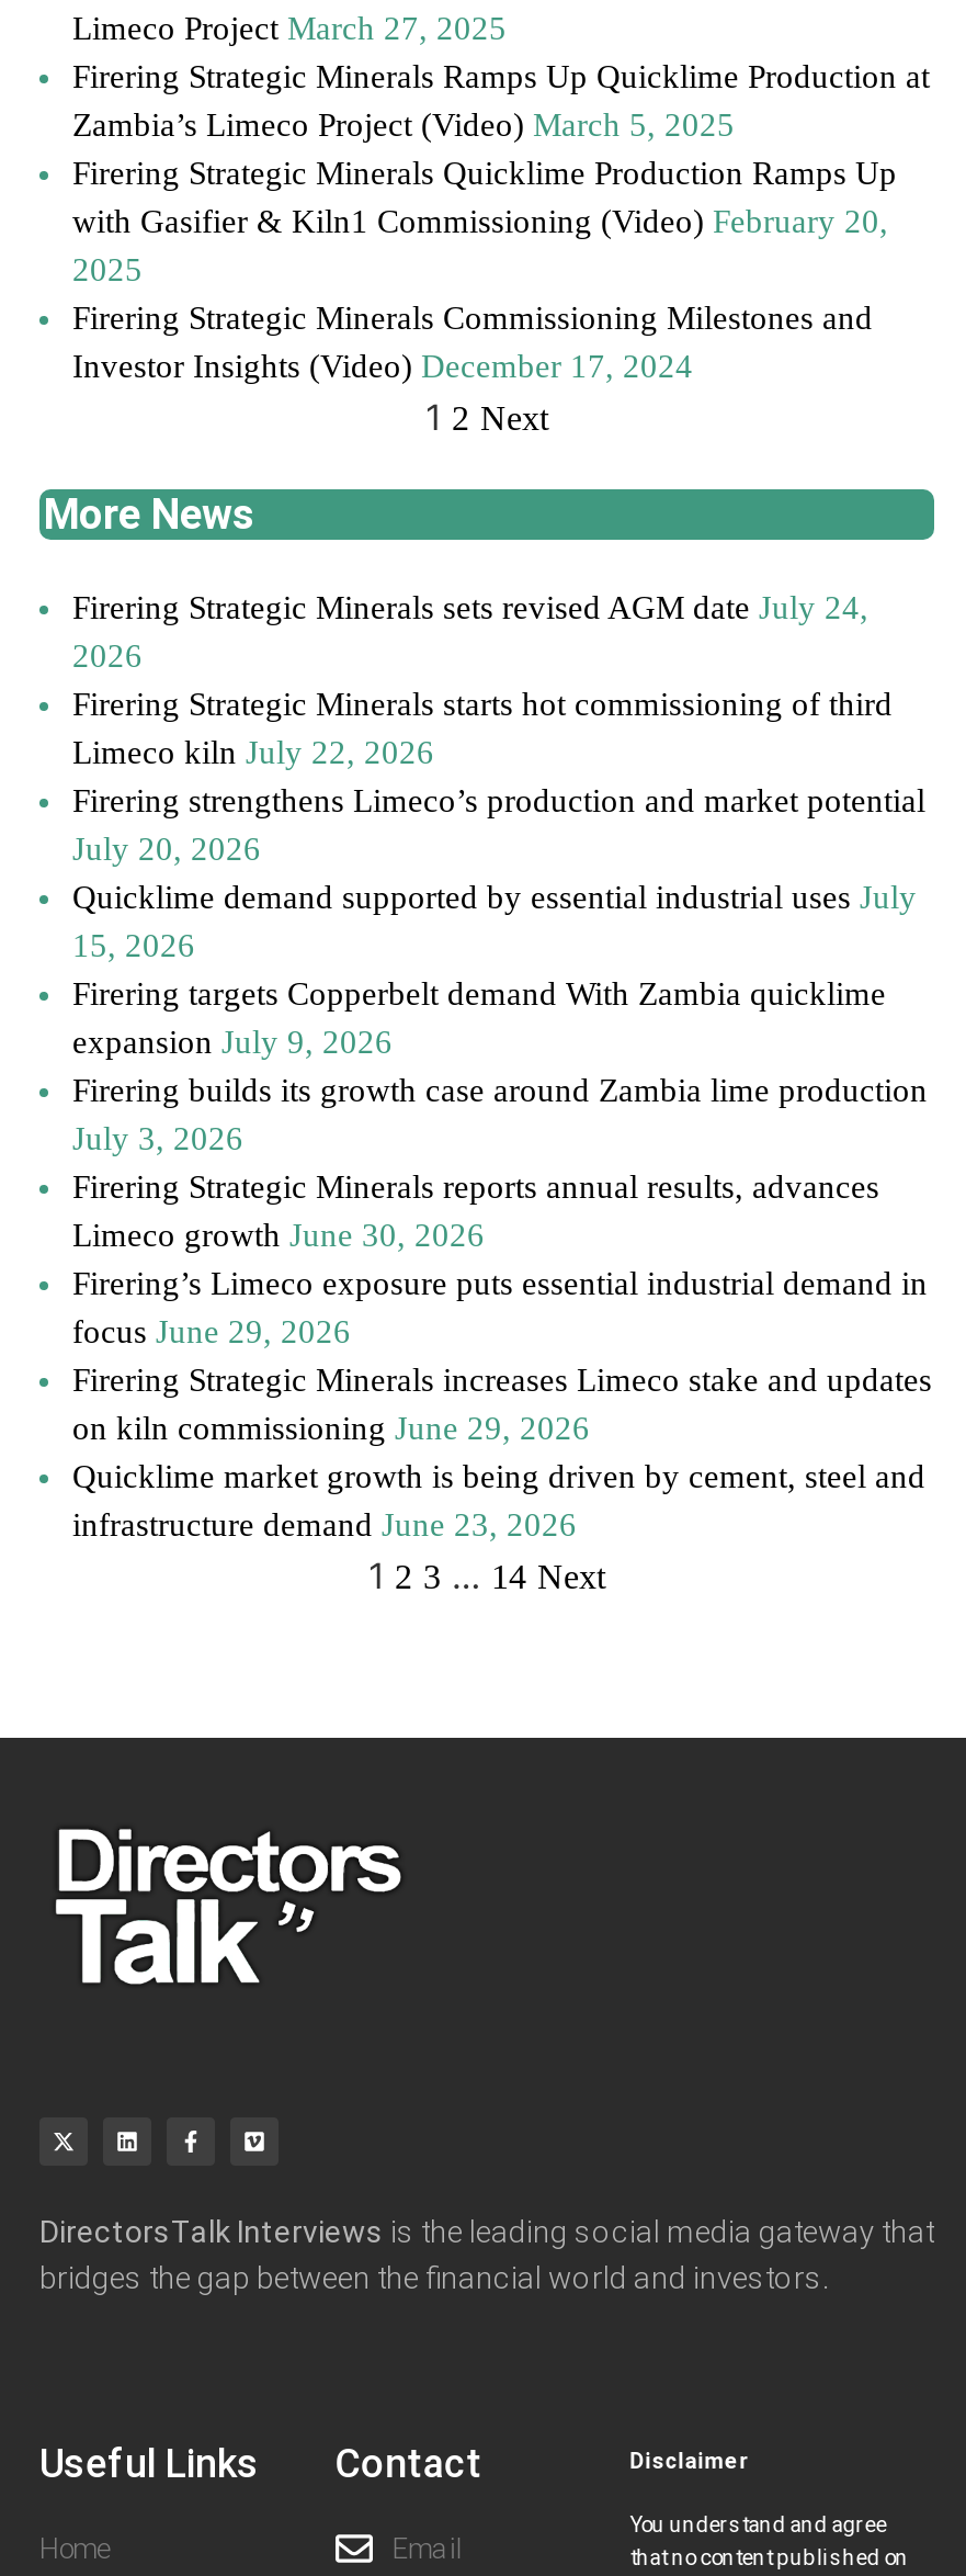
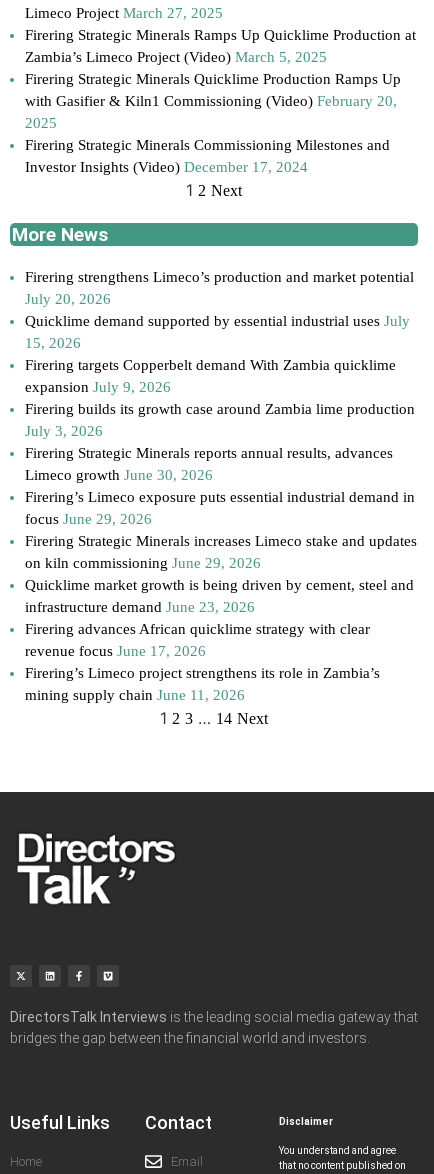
[72,590,893,770] Firering Strategic Minerals sets revised AGM date July 24, | 2026 | Firering Strategic Minerals starts hot commissioning of third | Limeco kiln July 22, 2026 -> none
moved [72,783,932,1542] -> [25,269,417,615]: Firering strengthens Limeco’s production and market potential | July 20, 2026 | Quicklime demand supported by essential industrial uses July | ... | Quicklime market growth is being driven by cement, steel and | infrastructure demand June 23, 2026
none -> [25,621,380,703] Firering advances African quicklime strategy with clear | revenue focus June 17, 2026 | Firering’s Limeco project strengthens its role in Zambia’s | mining supply chain June 11, 2026

